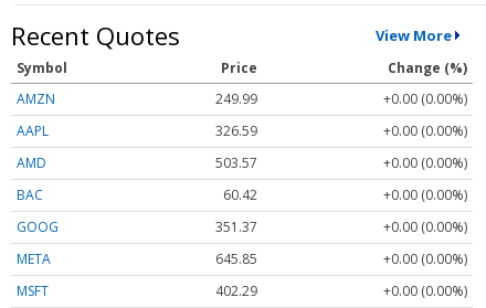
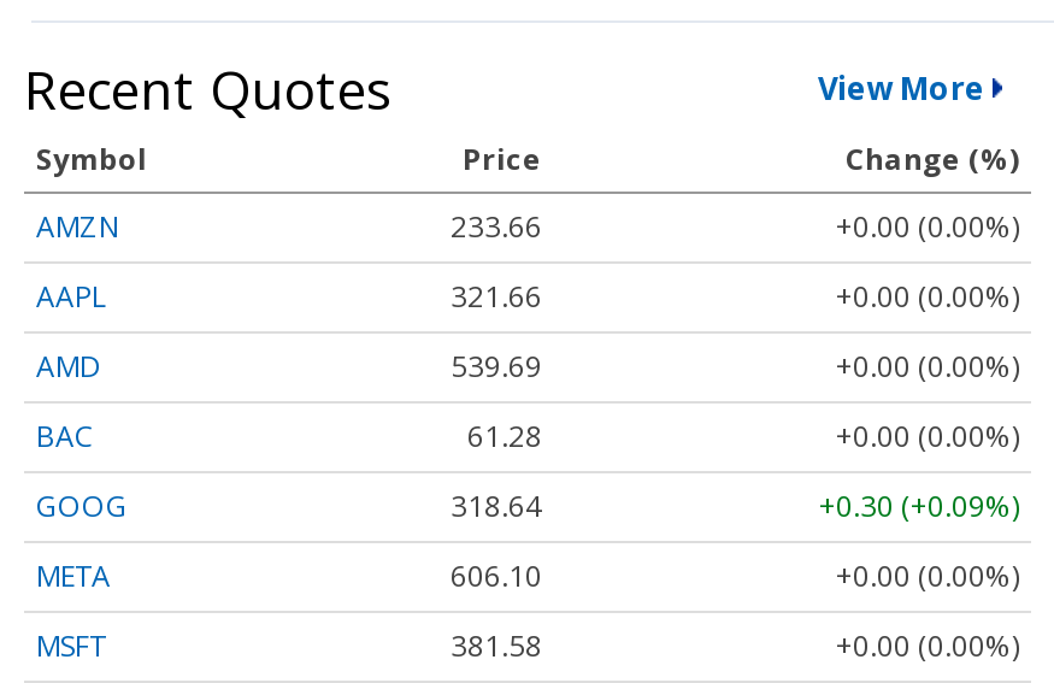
[215,89,257,108] 249.99 -> [451,205,542,246] 233.66
[215,121,257,140] 326.59 -> [451,275,542,316] 321.66
[215,153,257,172] 503.57 -> [451,345,542,385] 539.69
[223,185,257,204] 60.42 -> [467,414,542,455] 61.28
[215,217,257,236] 351.37 -> [451,484,542,525] 318.64
[383,217,467,236] +0.00 (0.00%) -> [819,484,1019,525] +0.30 (+0.09%)
[215,249,257,268] 645.85 -> [451,554,542,595] 606.10
[215,281,257,300] 402.29 -> [451,624,542,665] 381.58

